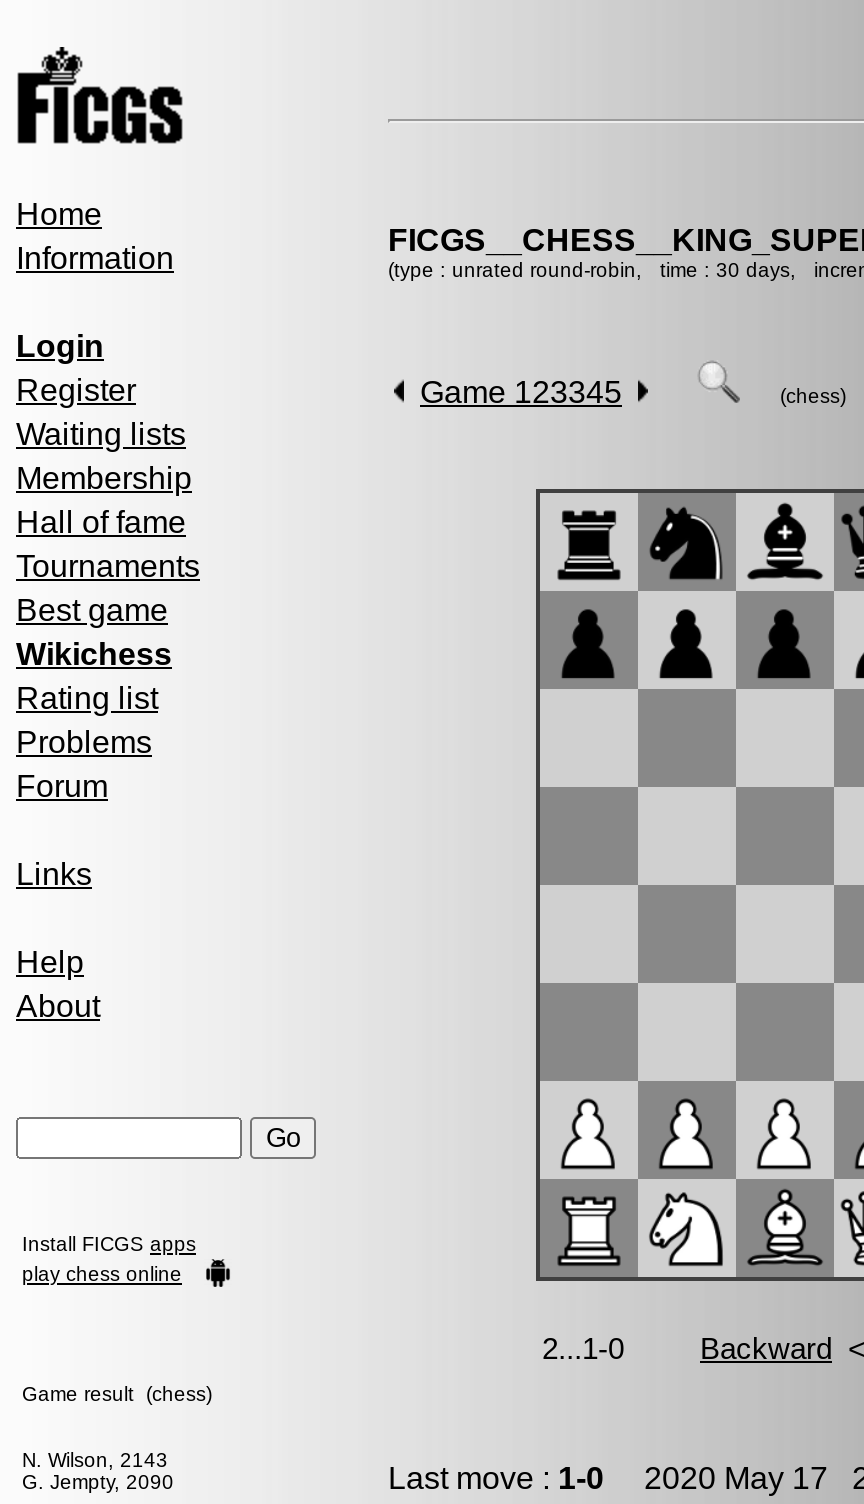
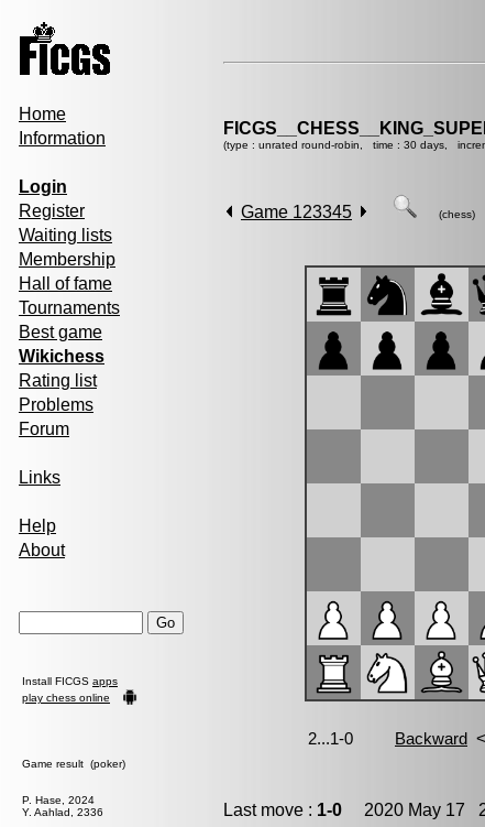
[22,1383,212,1405] Game result (chess) -> [22,758,125,770] Game result (poker)
[22,1449,174,1493] N. Wilson, 2143 | G. Jempty, 2090 -> [22,794,103,818] P. Hase, 2024 | Y. Aahlad, 2336

